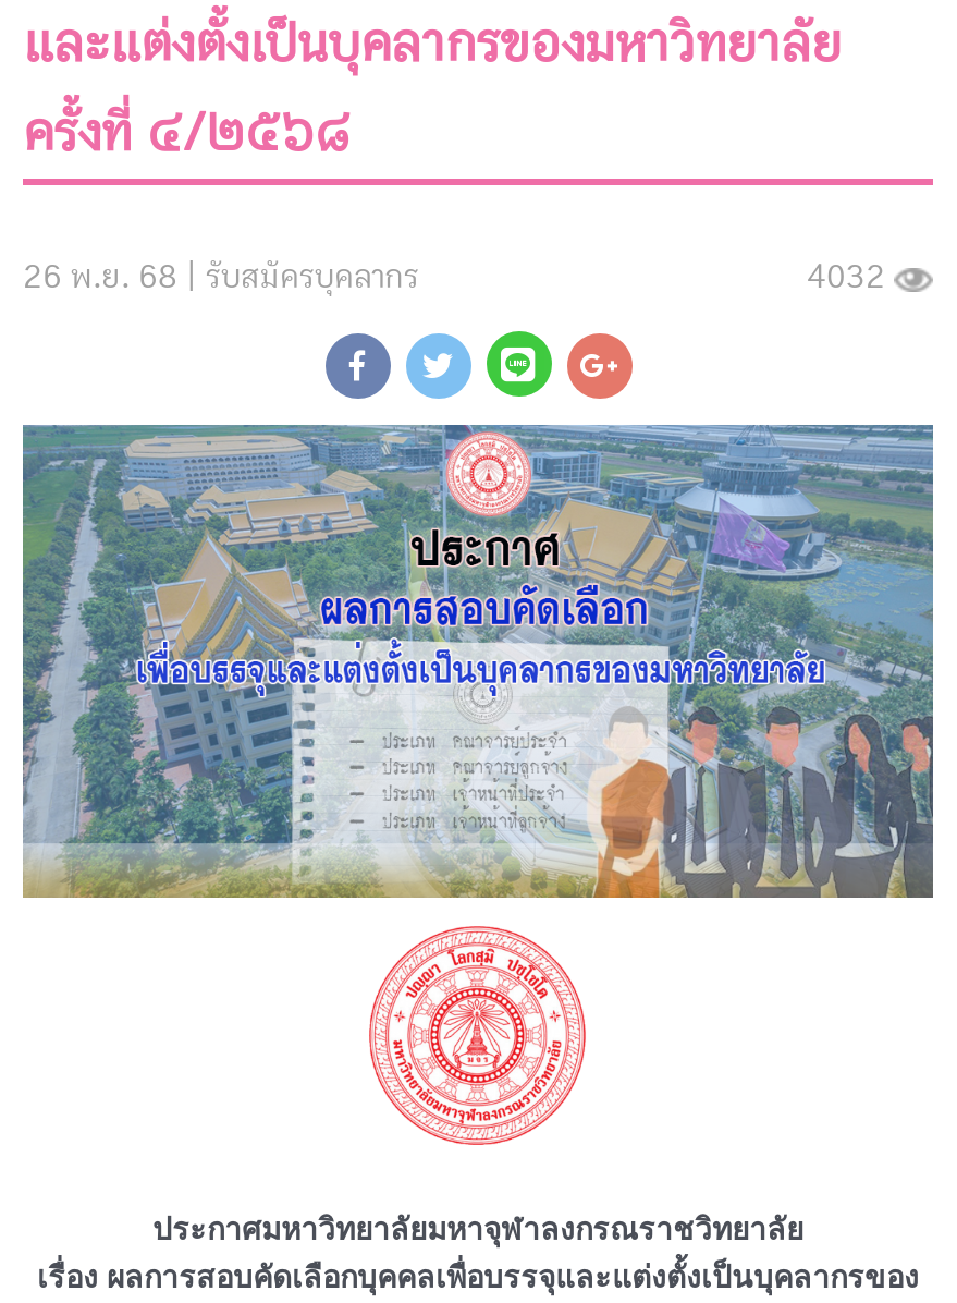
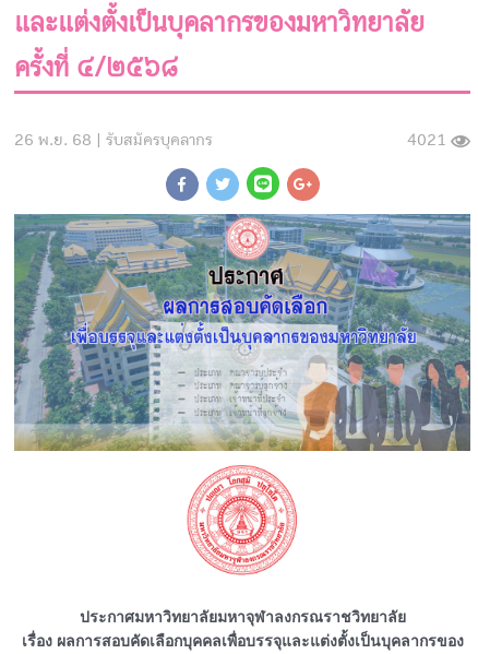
[807,260,894,295] 4032 -> [407,131,451,149] 4021

